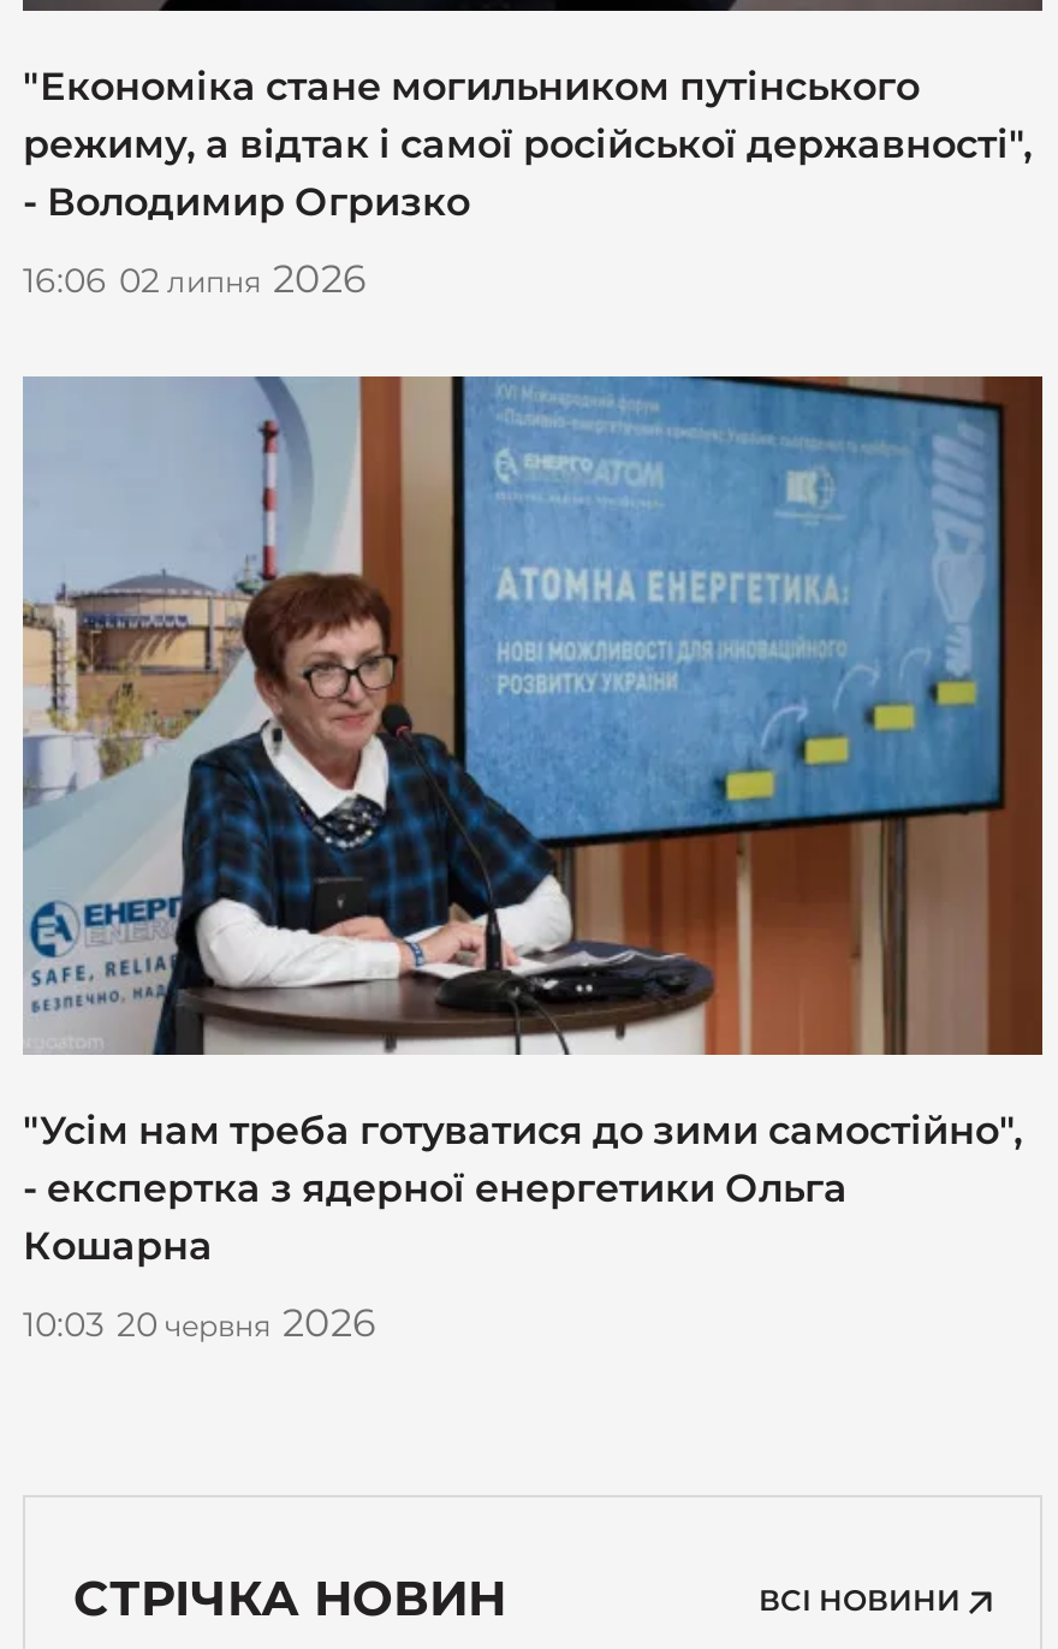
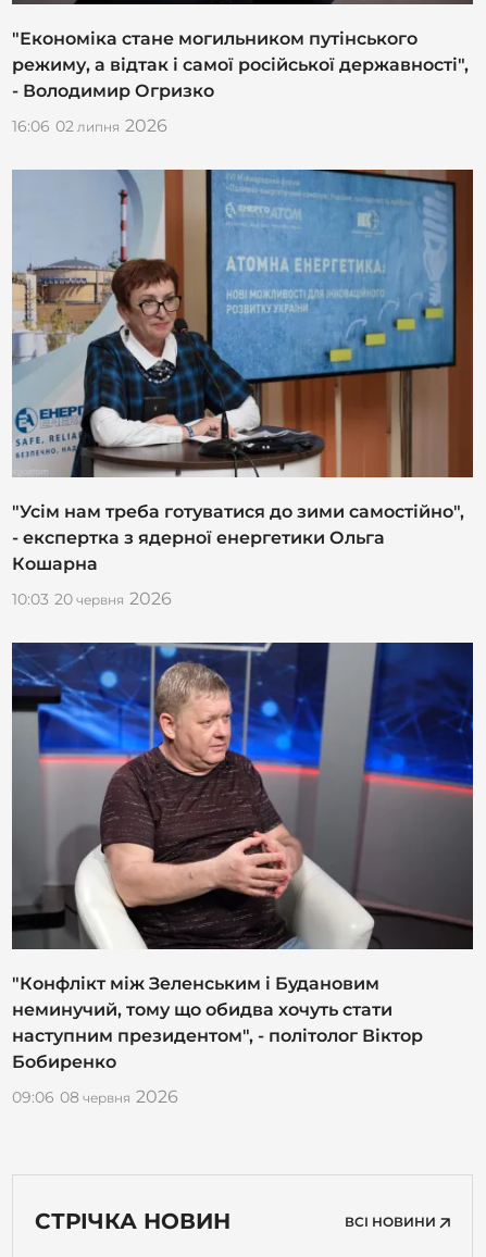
none -> [11,642,474,1107] [image] | "Конфлікт між Зеленським і Будановим | неминучий, тому що обидва хочуть стати | наступним президентом", - політолог Віктор | Бобиренко | 09:06 08 червня 2026

